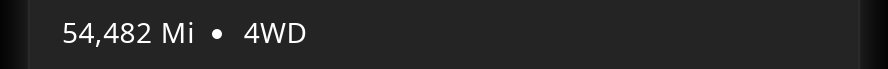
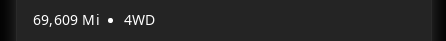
[62,13,307,51] 54,482 Mi 4WD -> [33,10,155,29] 69,609 Mi 4WD

